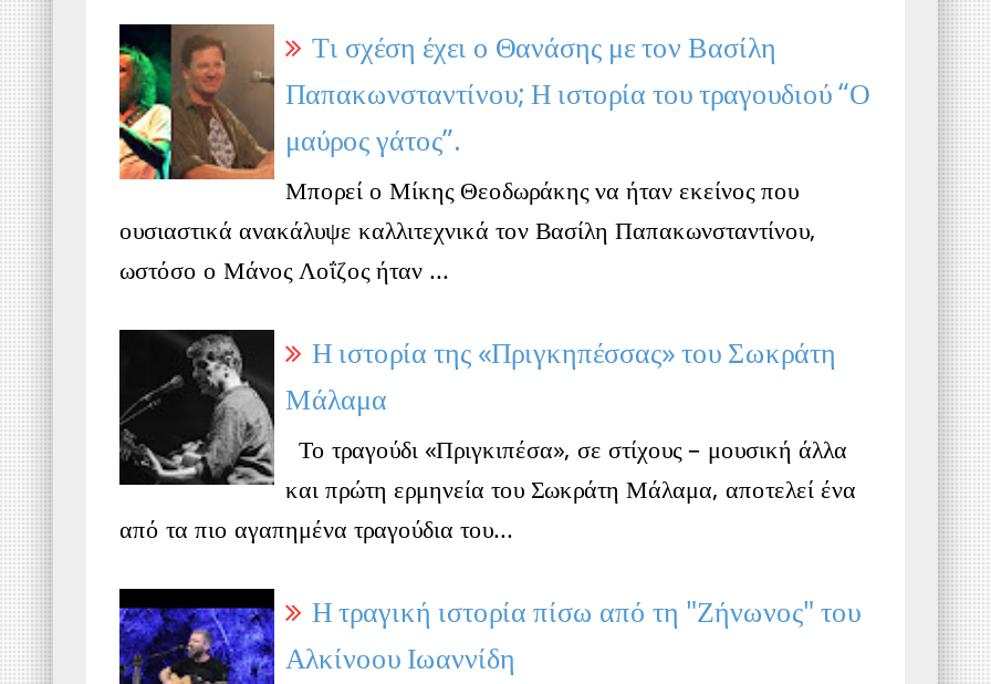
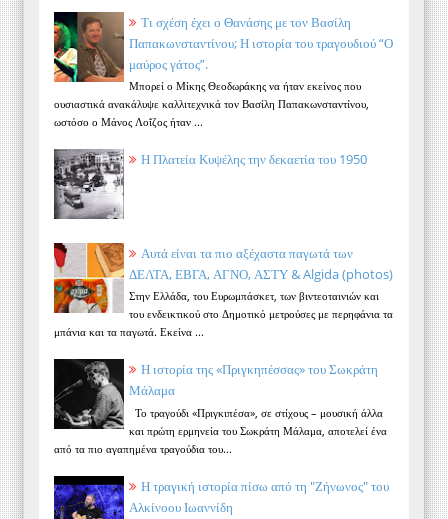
none -> [53,242,393,339] [image] | Αυτά είναι τα πιο αξέχαστα παγωτά των | ΔΕΛΤΑ, ΕΒΓΑ, ΑΓΝΟ, ΑΣΤΥ & Algida (photos) | Στην Ελλάδα, του Ευρωμπάσκετ, των βιντεοταινιών και | του ενδεικτικού στο Δημοτικό μετρούσες με περηφάνια τα | μπάνια και τα παγωτά. Εκείνα ...
none -> [54,149,367,219] [image] | Η Πλατεία Κυψέλης την δεκαετία του 1950

